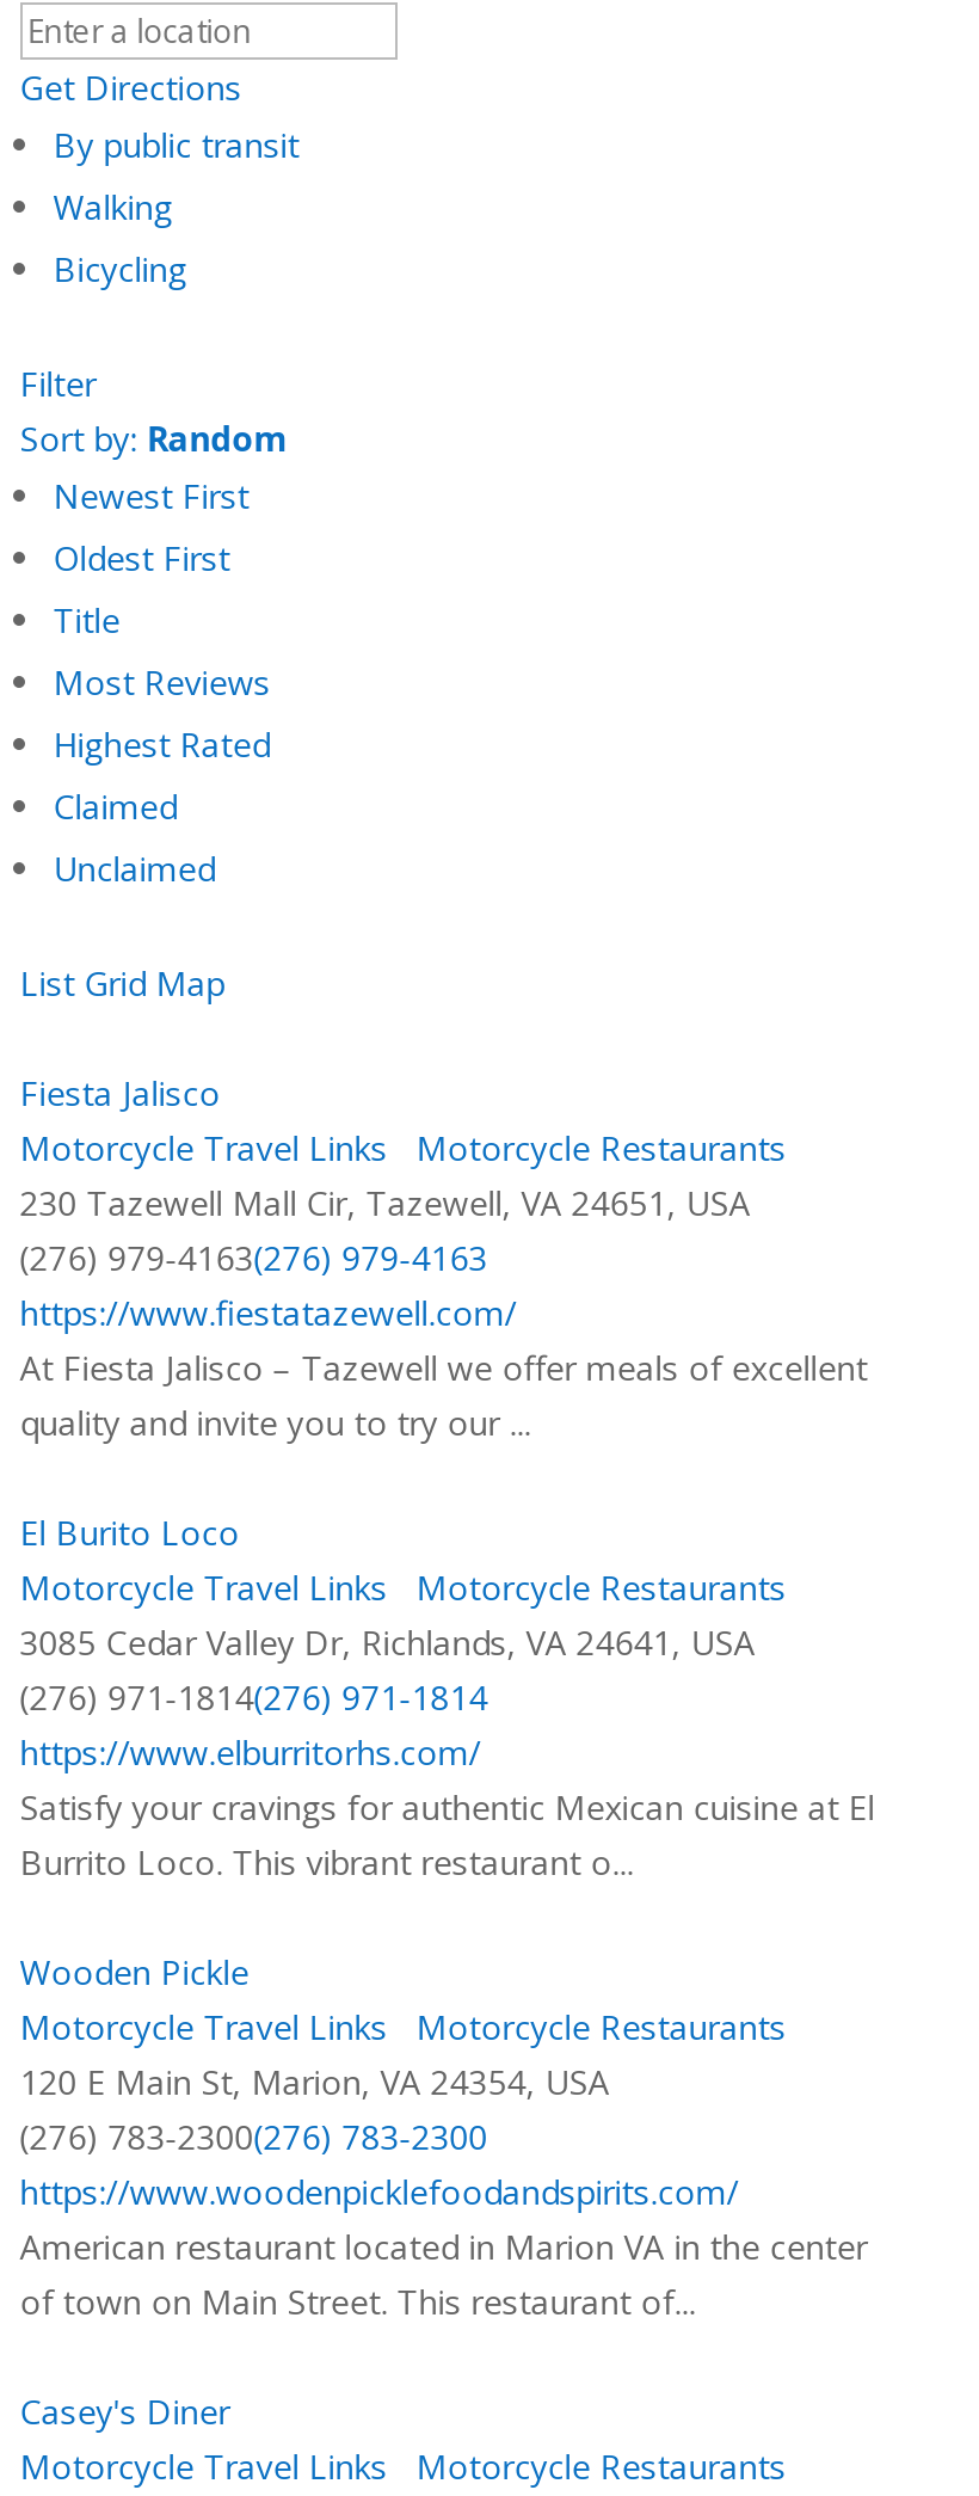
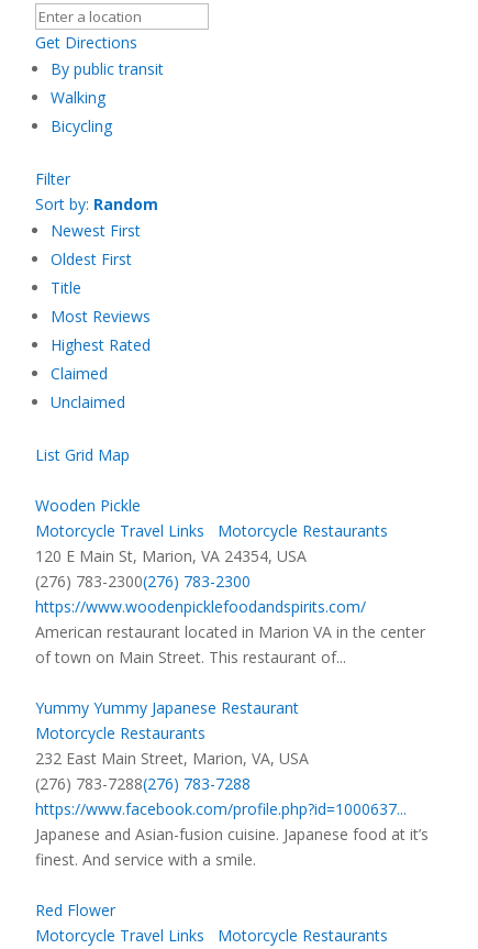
[20,1070,875,1885] Fiesta Jalisco | Motorcycle Travel Links Motorcycle Restaurants | 230 Tazewell Mall Cir, Tazewell, VA 24651, USA | (276) 979-4163(276) 979-4163 | https://www.fiestatazewell.com/ | At Fiesta Jalisco – Tazewell we offer meals of excellent | quality and invite you to try our ... | El Burito Loco | Motorcycle Travel Links Motorcycle Restaurants | 3085 Cedar Valley Dr, Richlands, VA 24641, USA | (276) 971-1814(276) 971-1814 | https://www.elburritorhs.com/ | Satisfy your cravings for authentic Mexican cuisine at El | Burrito Loco. This vibrant restaurant o... -> none
moved [20,1949,867,2324] -> [35,495,425,667]: Wooden Pickle | Motorcycle Travel Links Motorcycle Restaurants | 120 E Main St, Marion, VA 24354, USA | (276) 783-2300(276) 783-2300 | https://www.woodenpicklefoodandspirits.com/ | American restaurant located in Marion VA in the center | of town on Main Street. This restaurant of...
[20,2389,230,2434] Casey's Diner -> [35,697,428,920] Yummy Yummy Japanese Restaurant | Motorcycle Restaurants | 232 East Main Street, Marion, VA, USA | (276) 783-7288(276) 783-7288 | https://www.facebook.com/profile.php?id=1000637... | Japanese and Asian-fusion cuisine. Japanese food at it’s | finest. And service with a smile. | Red Flower

